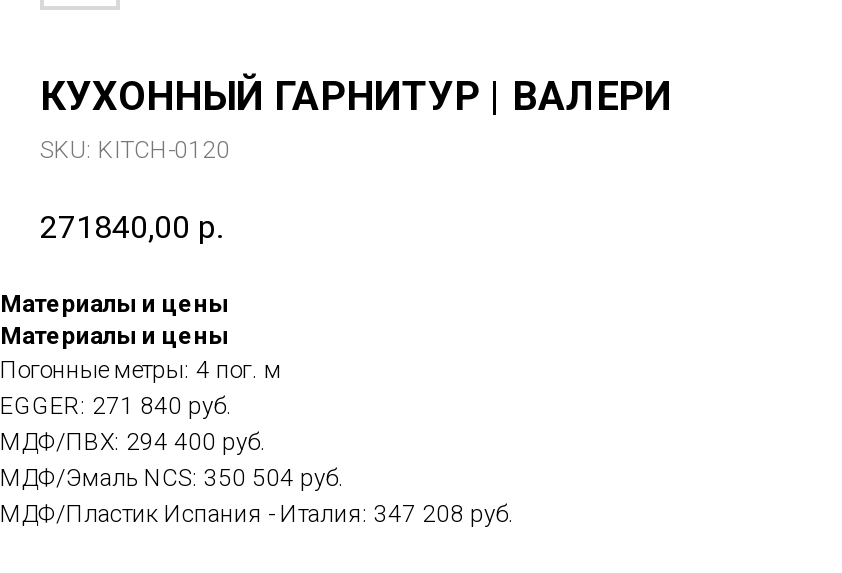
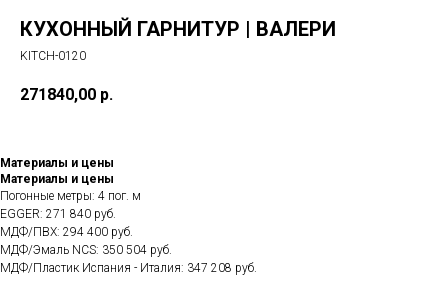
[40,136,230,164] SKU: KITCH-0120 -> [20,49,86,63] KITCH-0120

